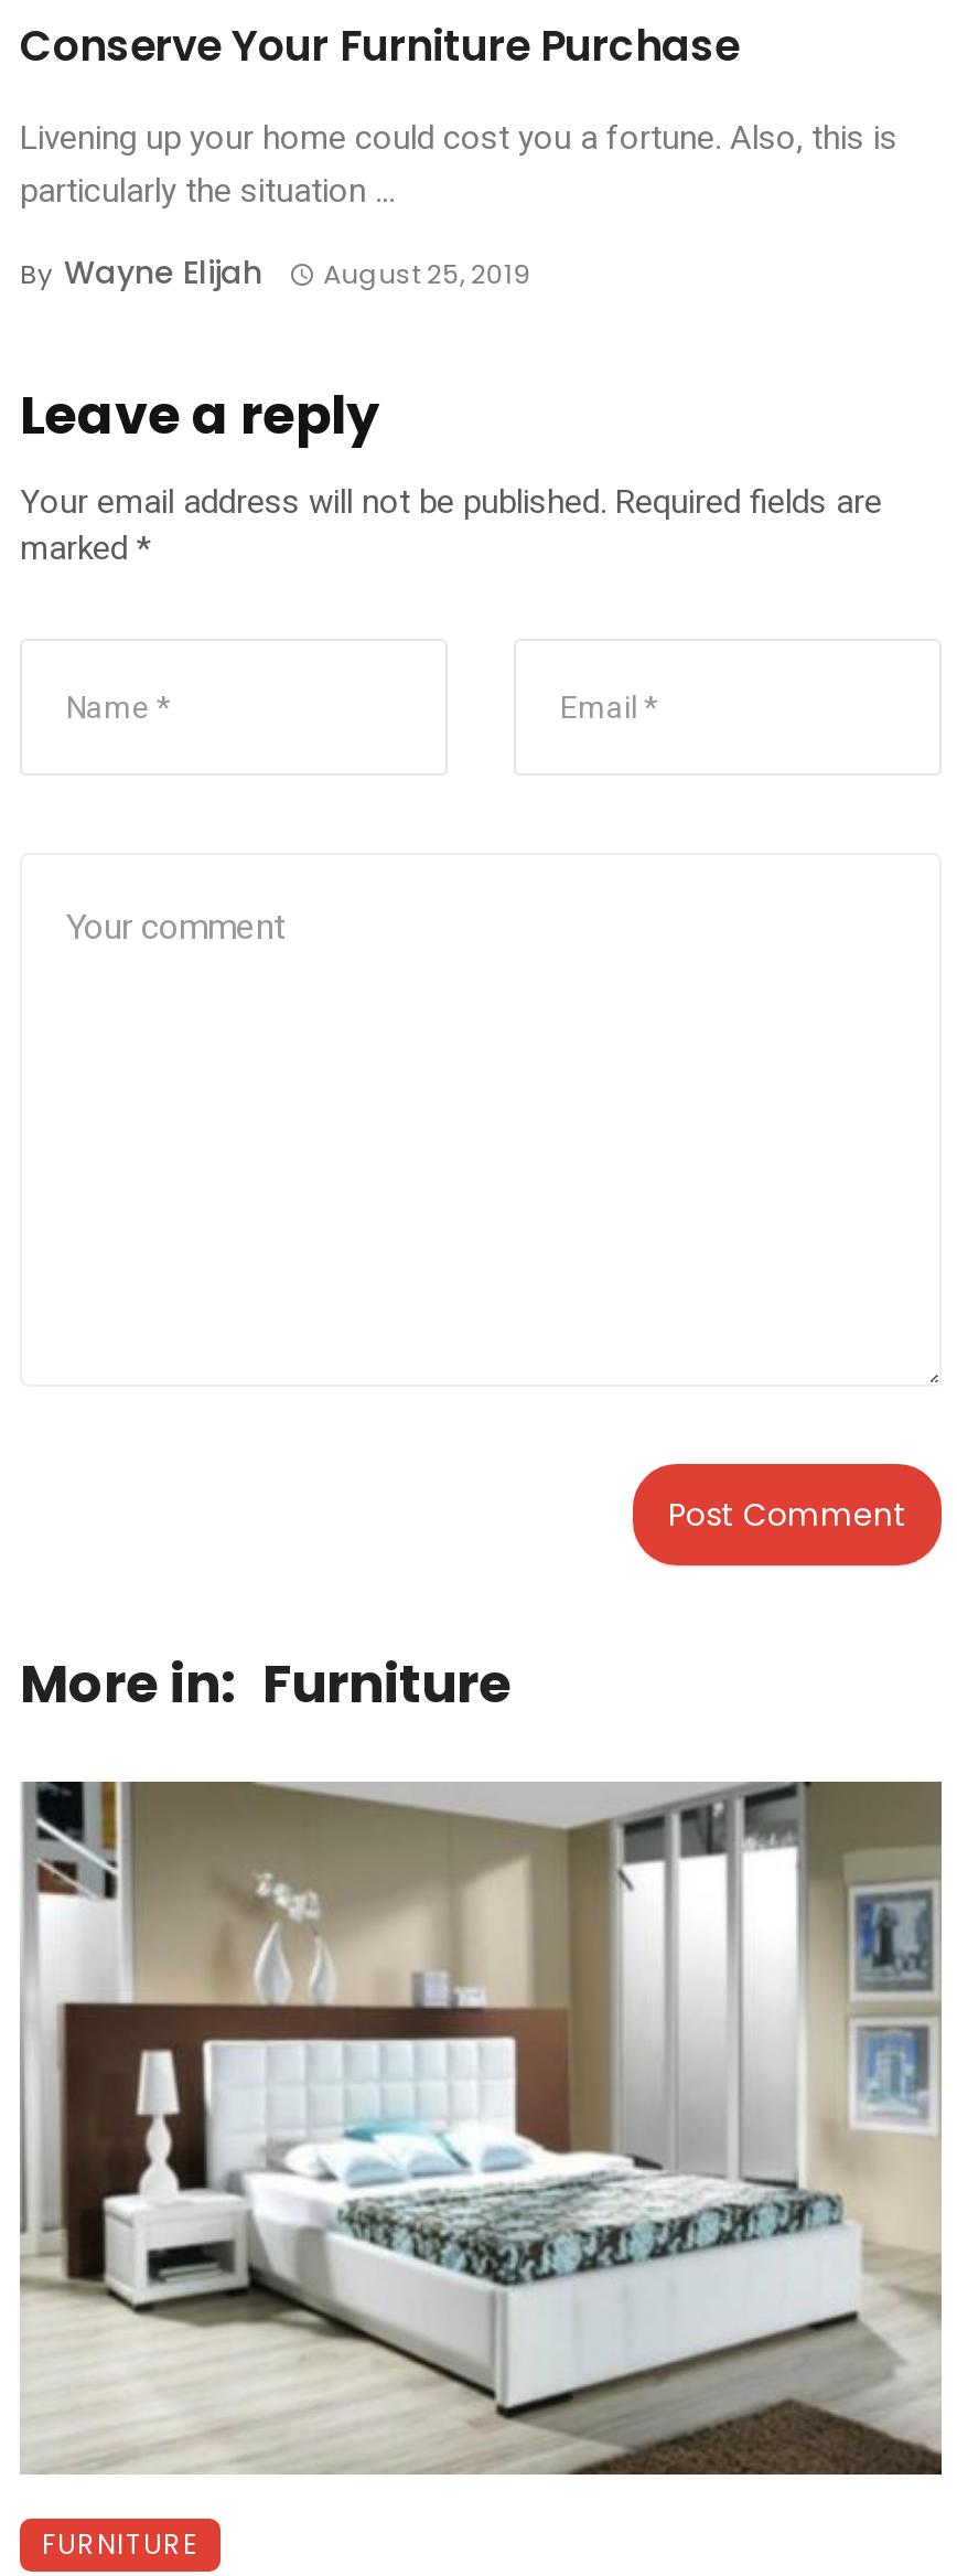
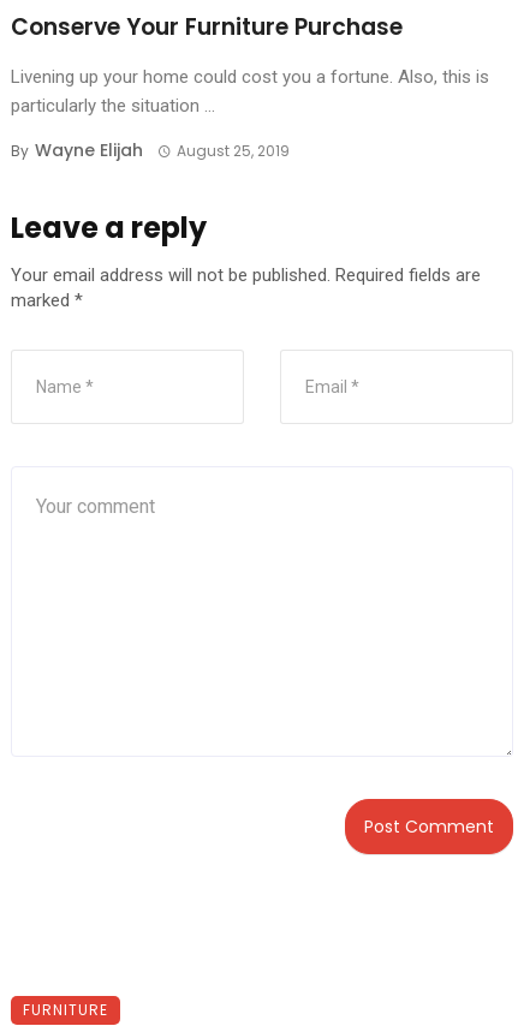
[20,1648,512,1720] More in: Furniture -> none
[18,1779,944,2479] [image] -> none

